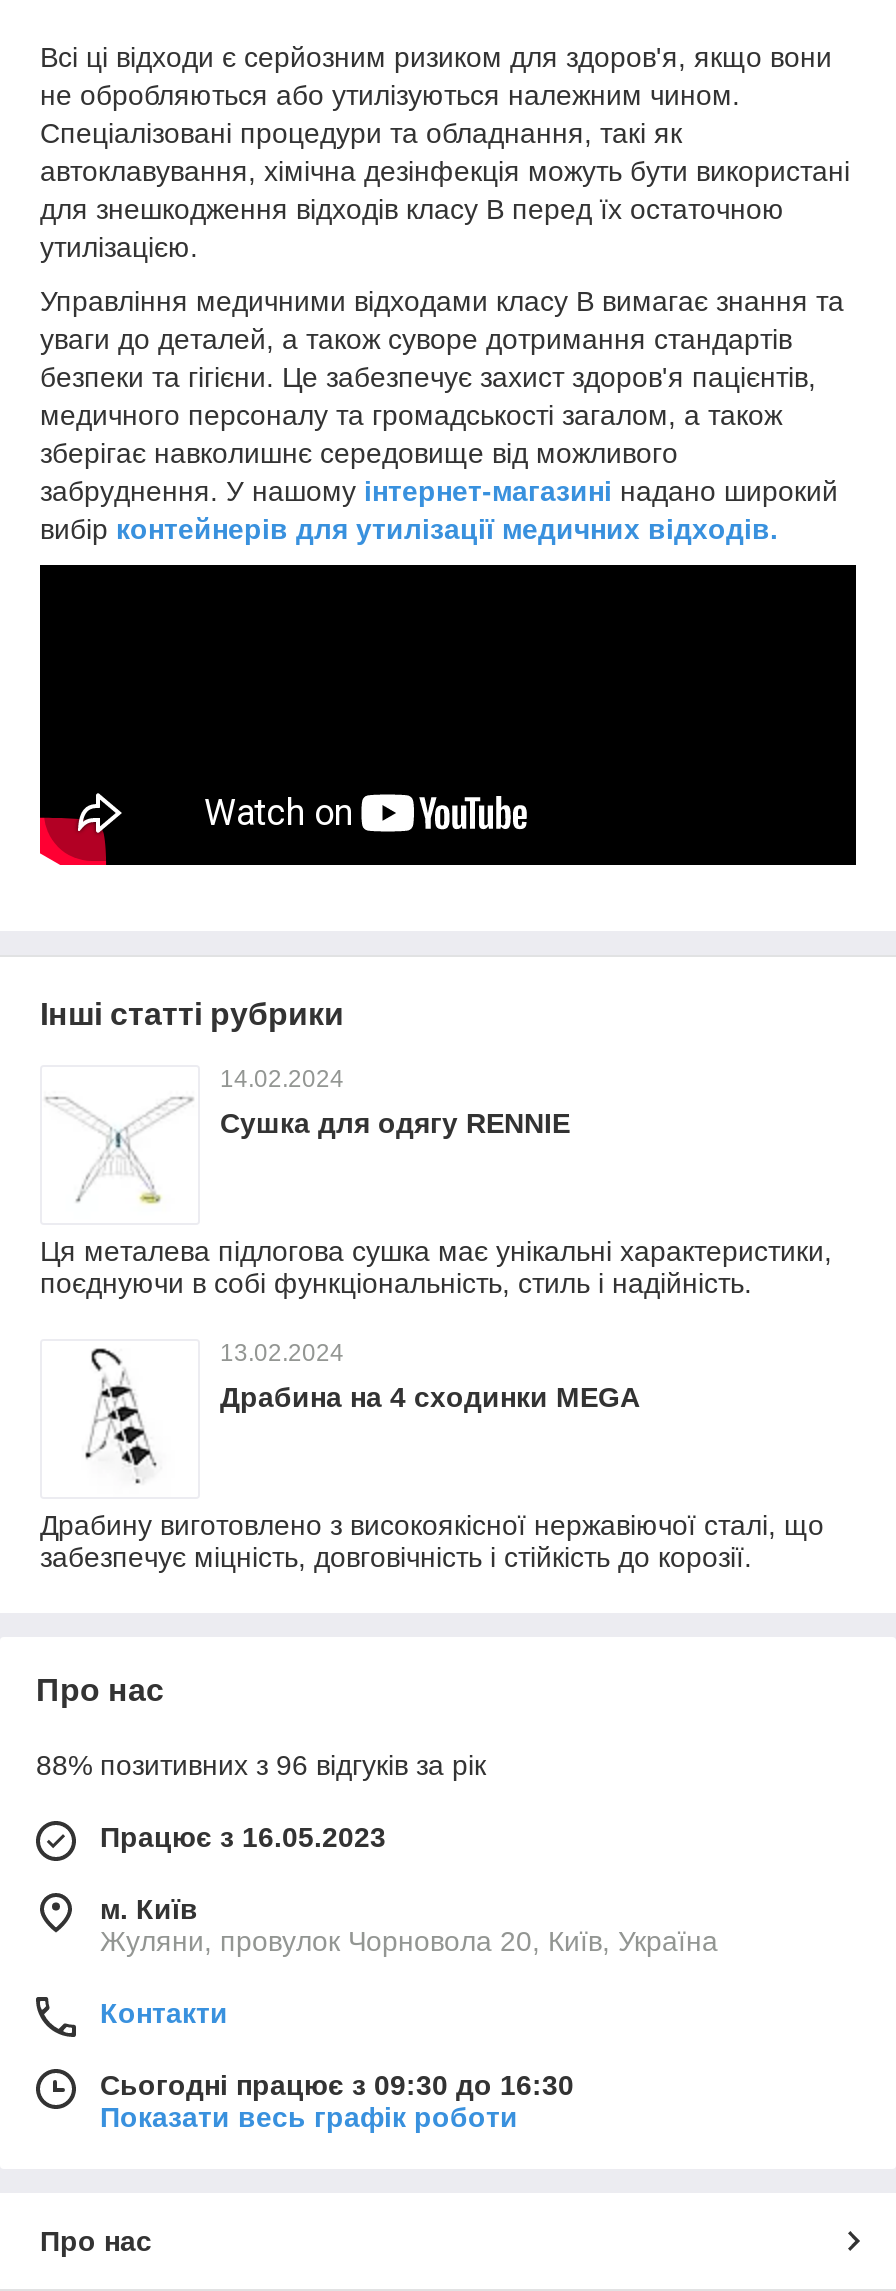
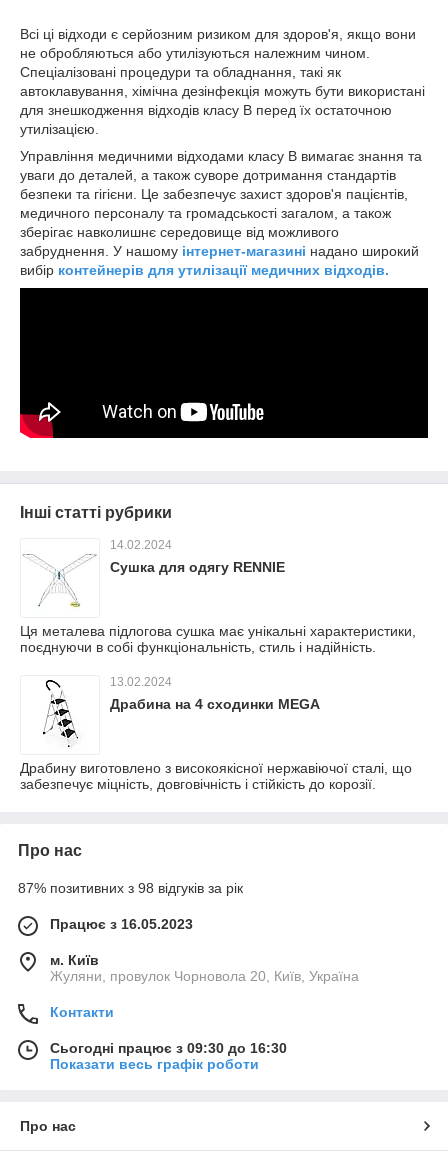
[36,1748,486,1780] 88% позитивних з 96 відгуків за рік -> [18,879,243,895] 87% позитивних з 98 відгуків за рік

